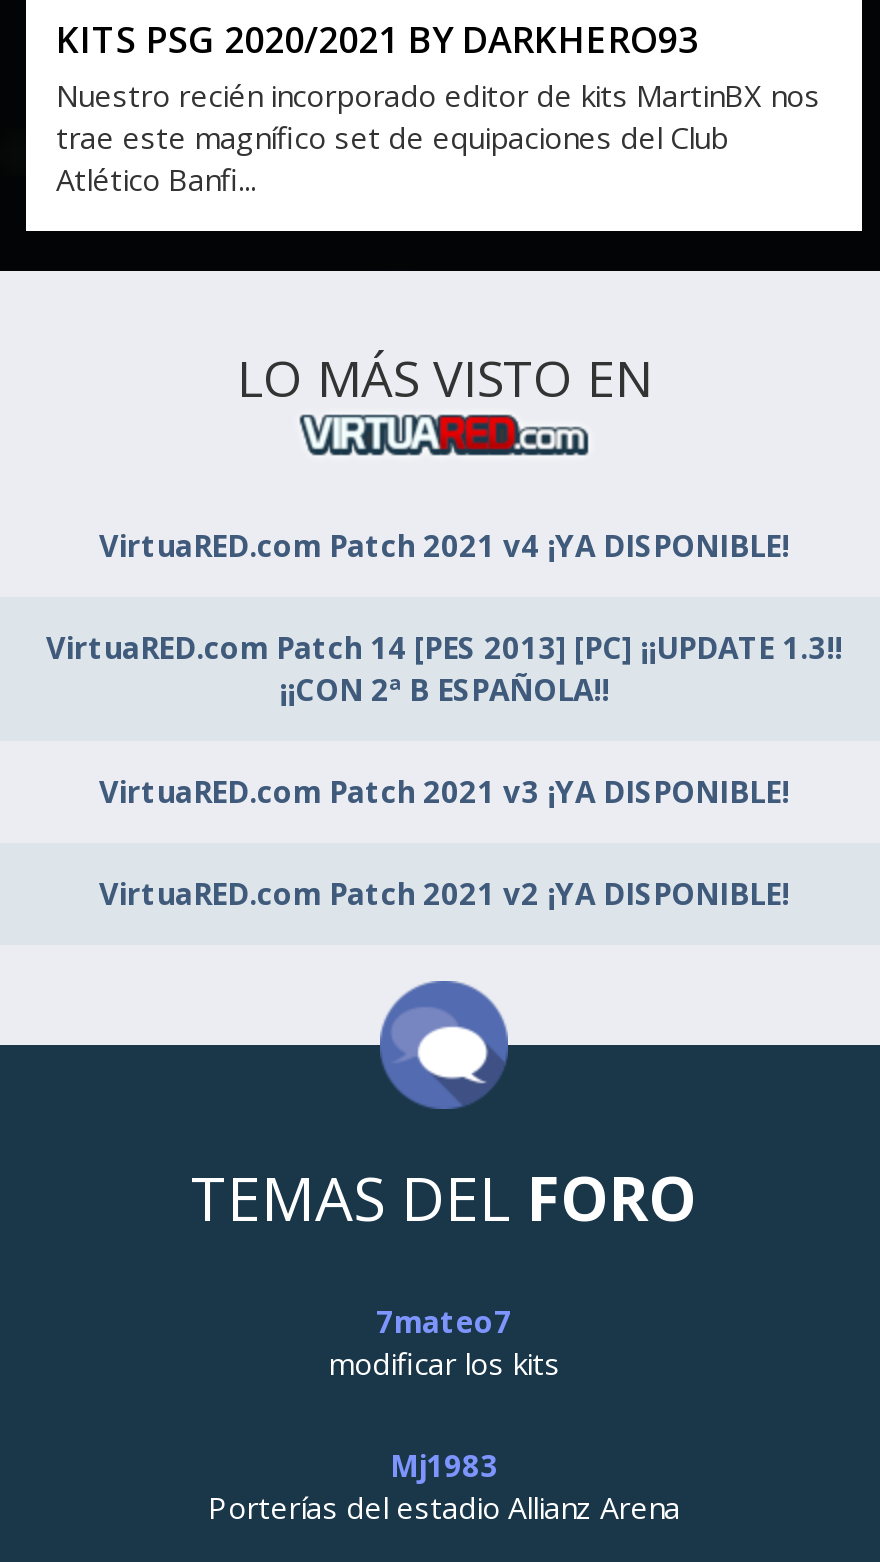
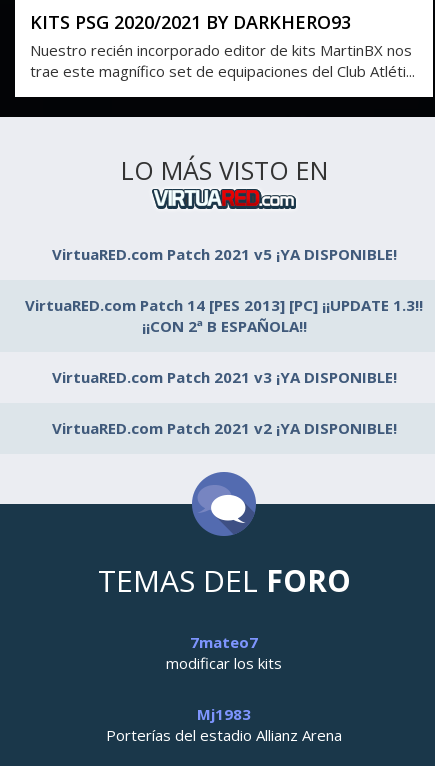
[56,117,728,199] trae este magnífico set de equipaciones del Club | Atlético Banfi... -> [30,61,415,81] trae este magnífico set de equipaciones del Club Atléti...
[99,525,789,565] VirtuaRED.com Patch 2021 v4 ¡YA DISPONIBLE! -> [51,244,396,264] VirtuaRED.com Patch 2021 v5 ¡YA DISPONIBLE!

